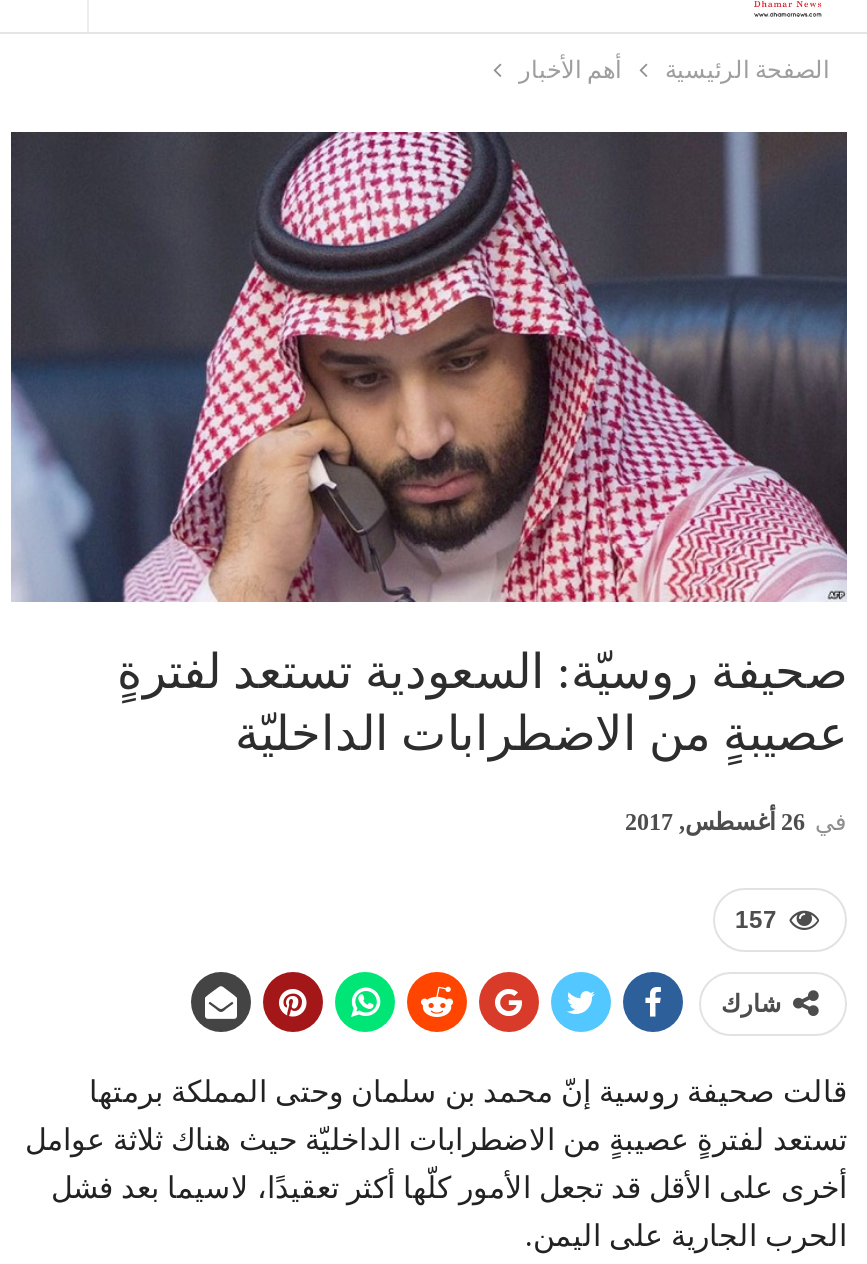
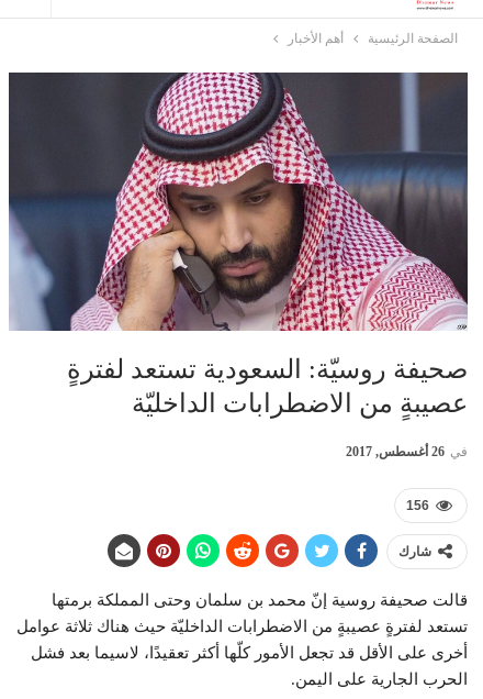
[735,906,777,934] 157 -> [406,498,429,513] 156

